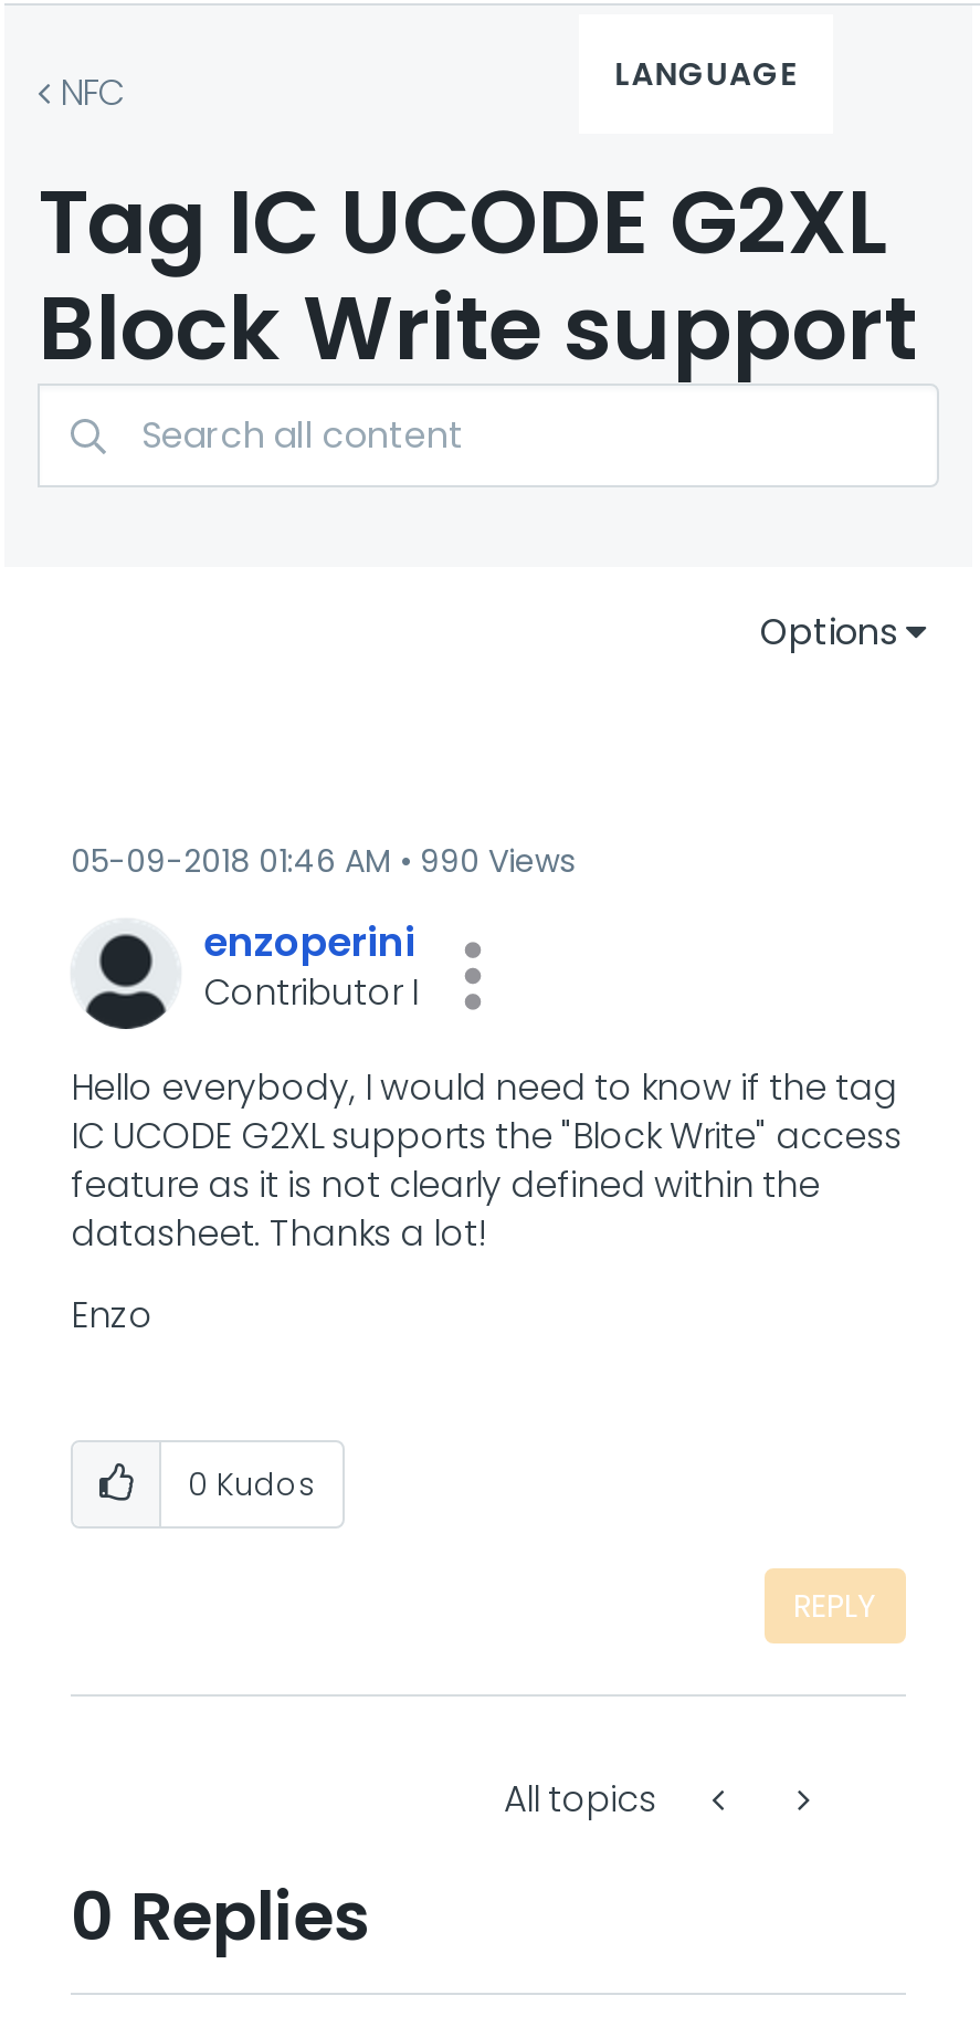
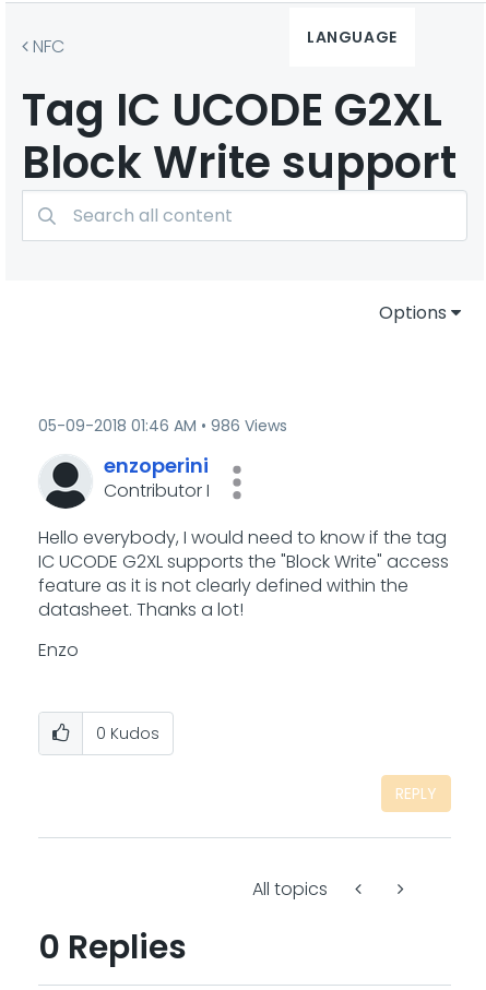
[71,839,575,883] 05-09-2018 01:46 AM 990 Views -> [38,415,287,437] 05-09-2018 01:46 AM 986 Views

